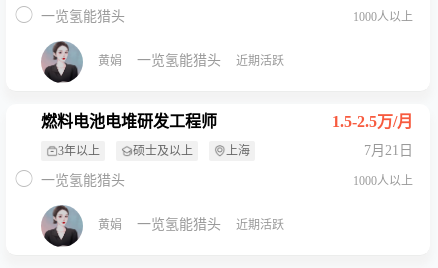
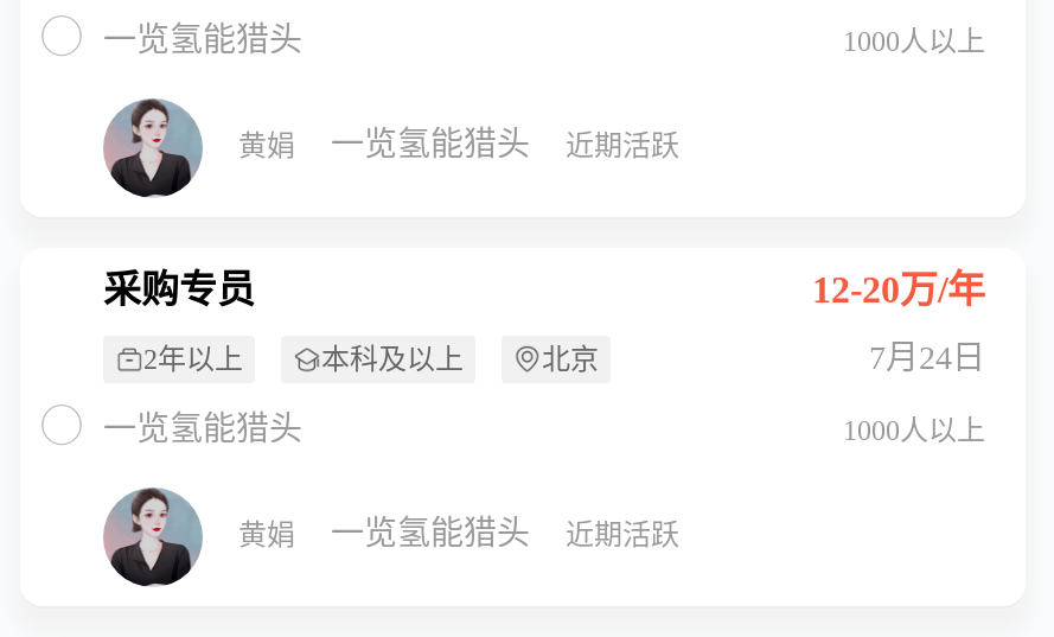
[41,113,413,130] 燃料电池电堆研发工程师 | 1.5-2.5万/月 -> [103,269,985,310] 采购专员 | 12-20万/年
[58,143,413,158] 3年以上 | 硕士及以上 | 上海 | 7月21日 -> [143,340,985,376] 2年以上 | 本科及以上 | 北京 | 7月24日

